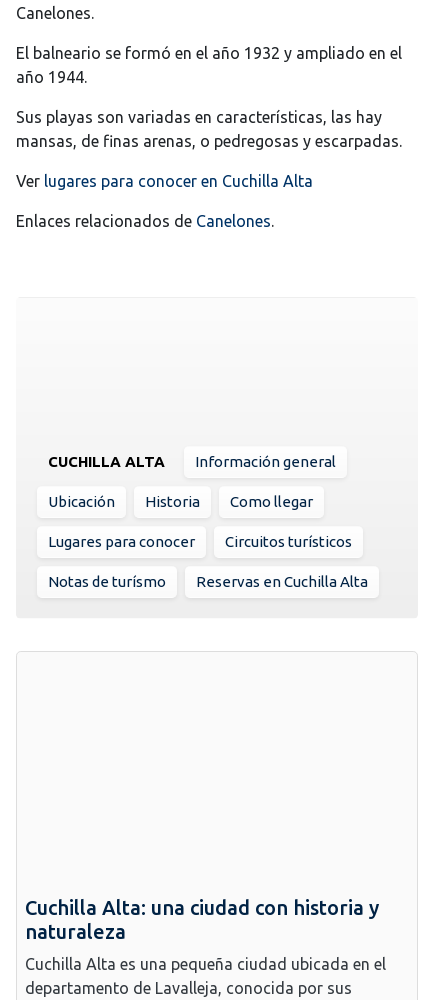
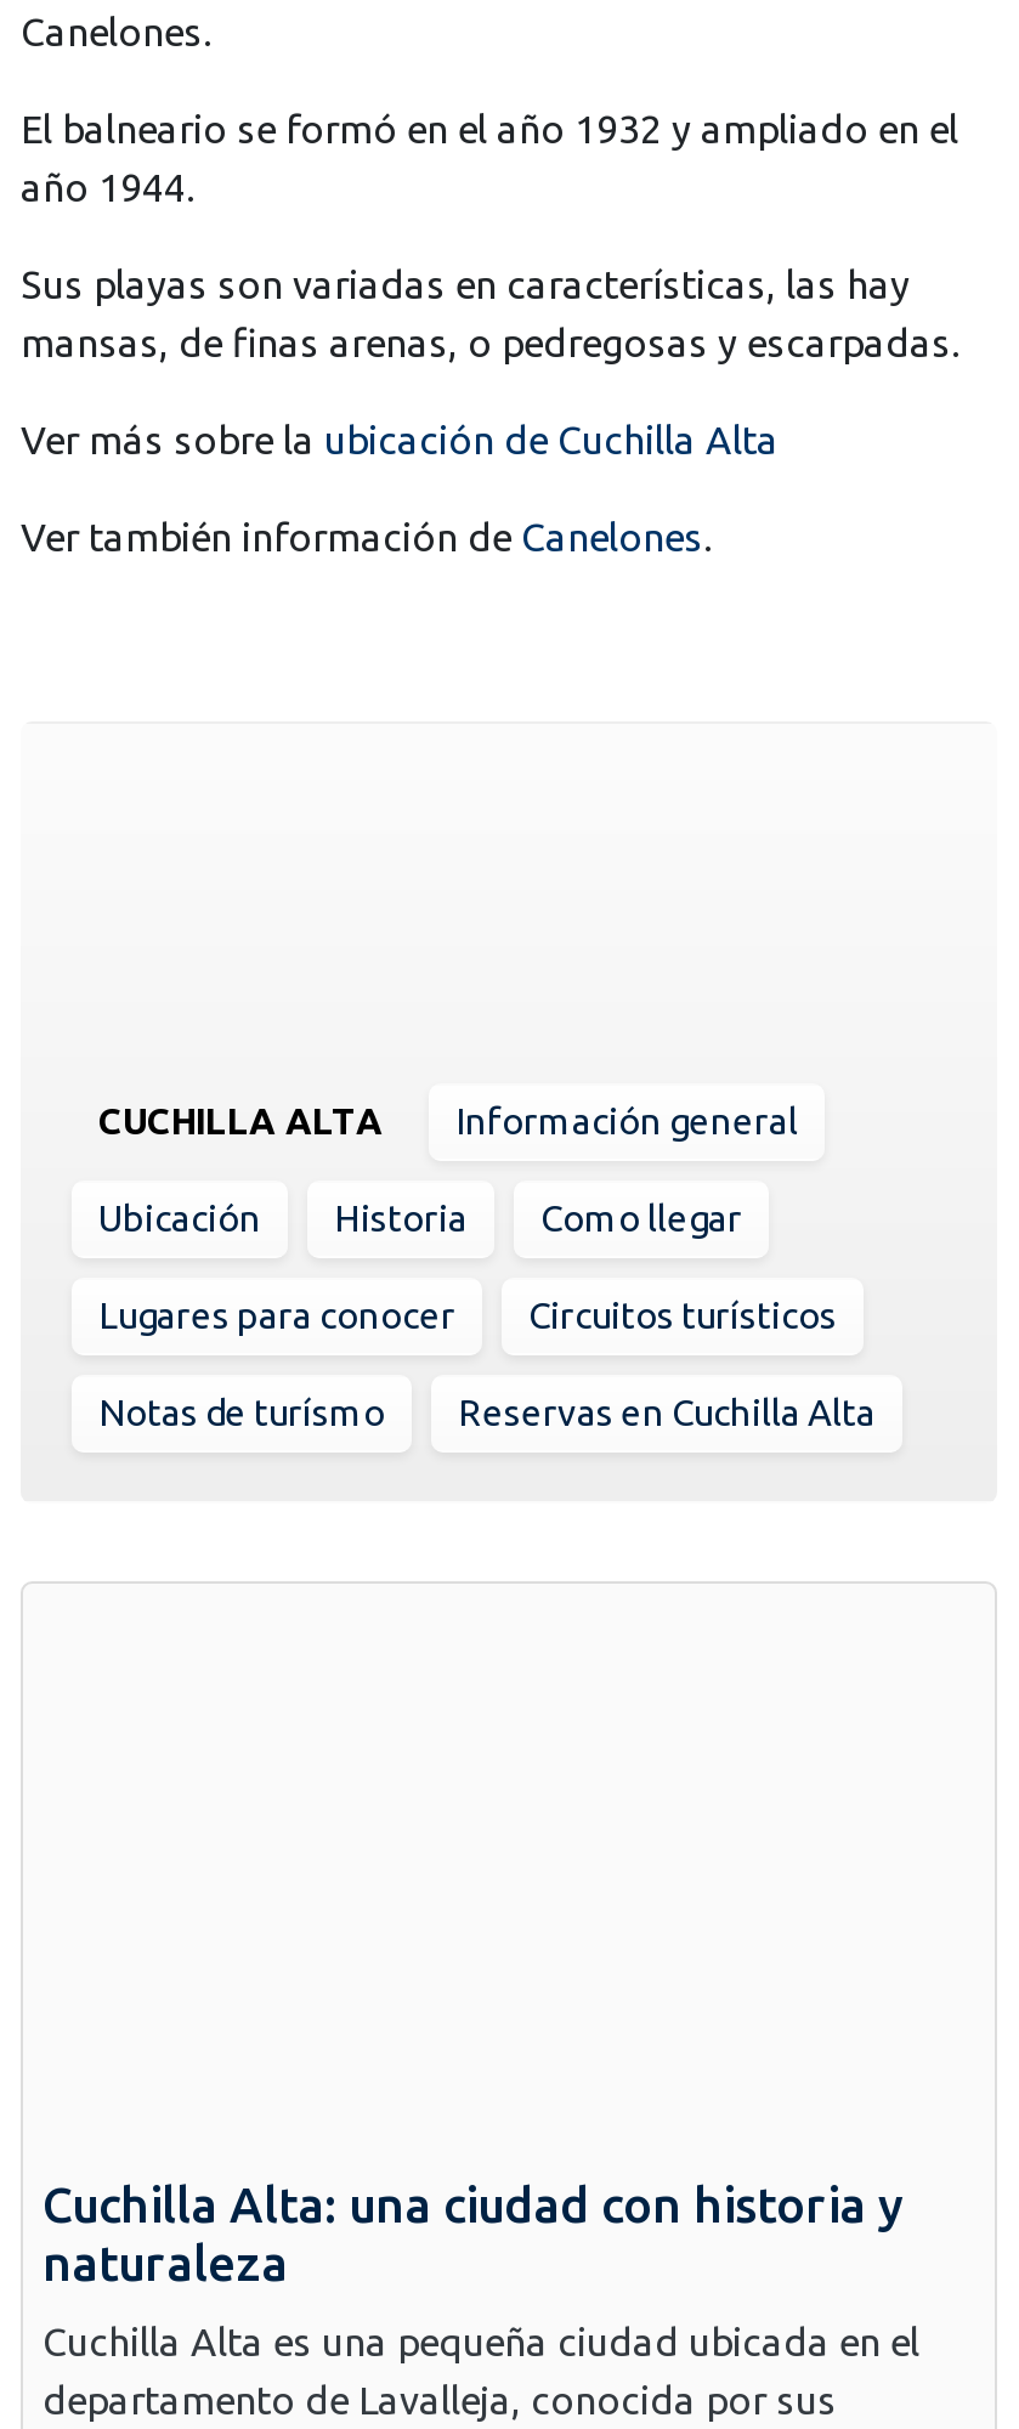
[16,172,313,190] Ver lugares para conocer en Cuchilla Alta -> [21,418,779,461] Ver más sobre la ubicación de Cuchilla Alta
[16,212,274,230] Enlaces relacionados de Canelones. -> [21,515,711,558] Ver también información de Canelones.

